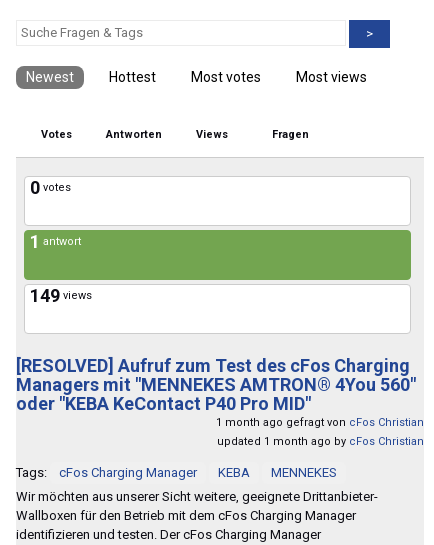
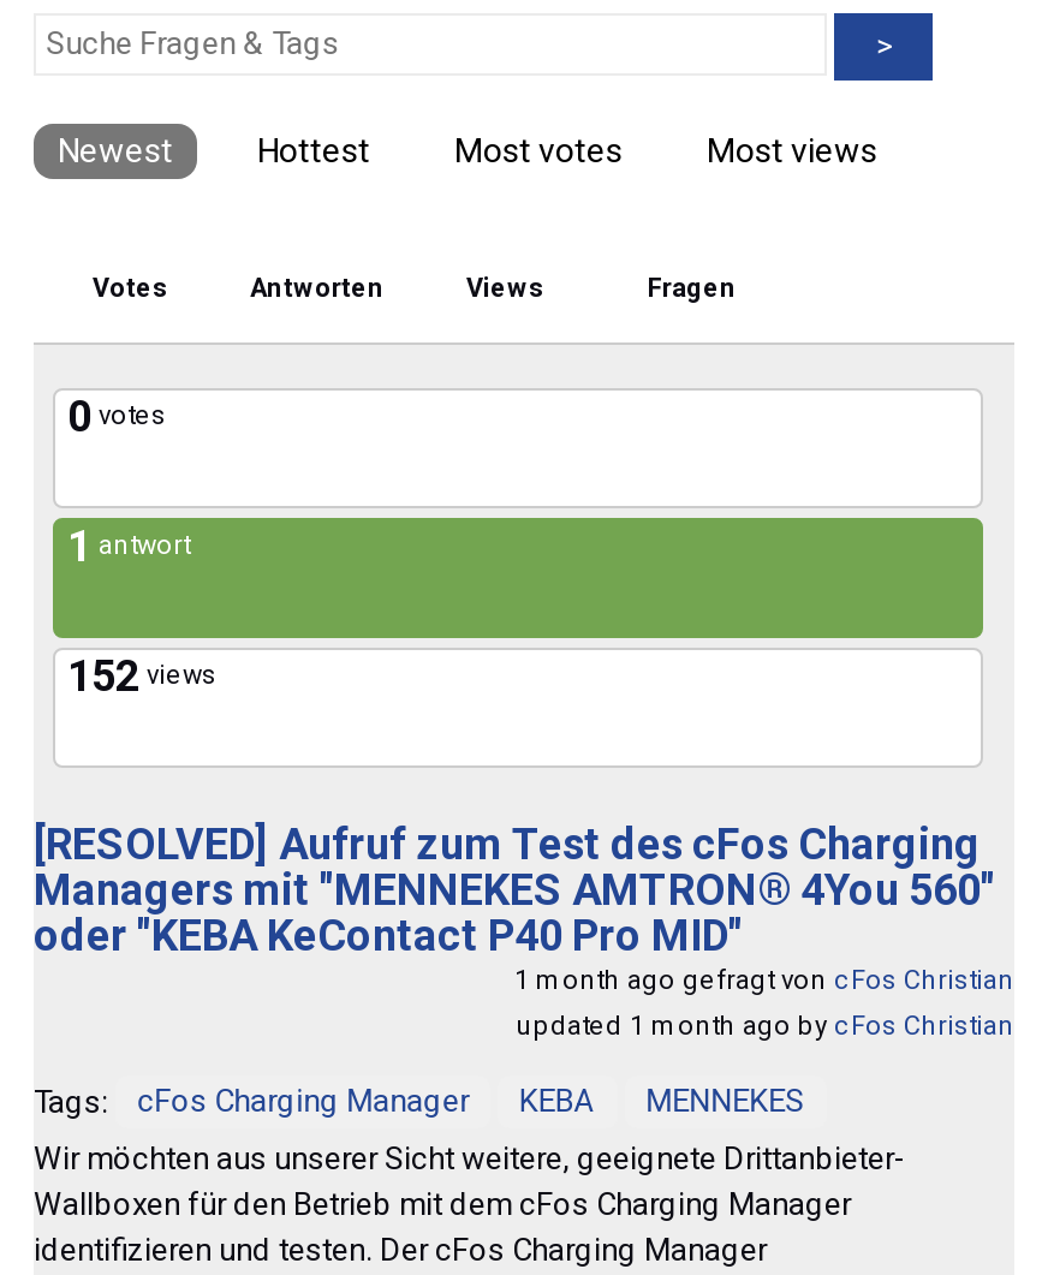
[30,285,92,306] 149 views -> [67,649,216,700] 152 views

